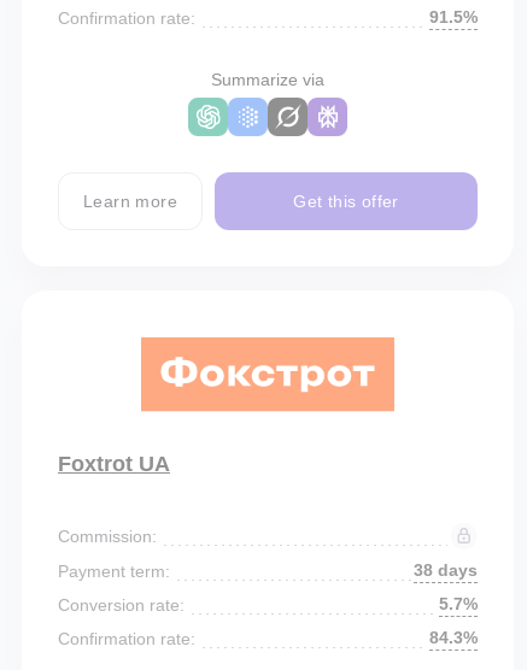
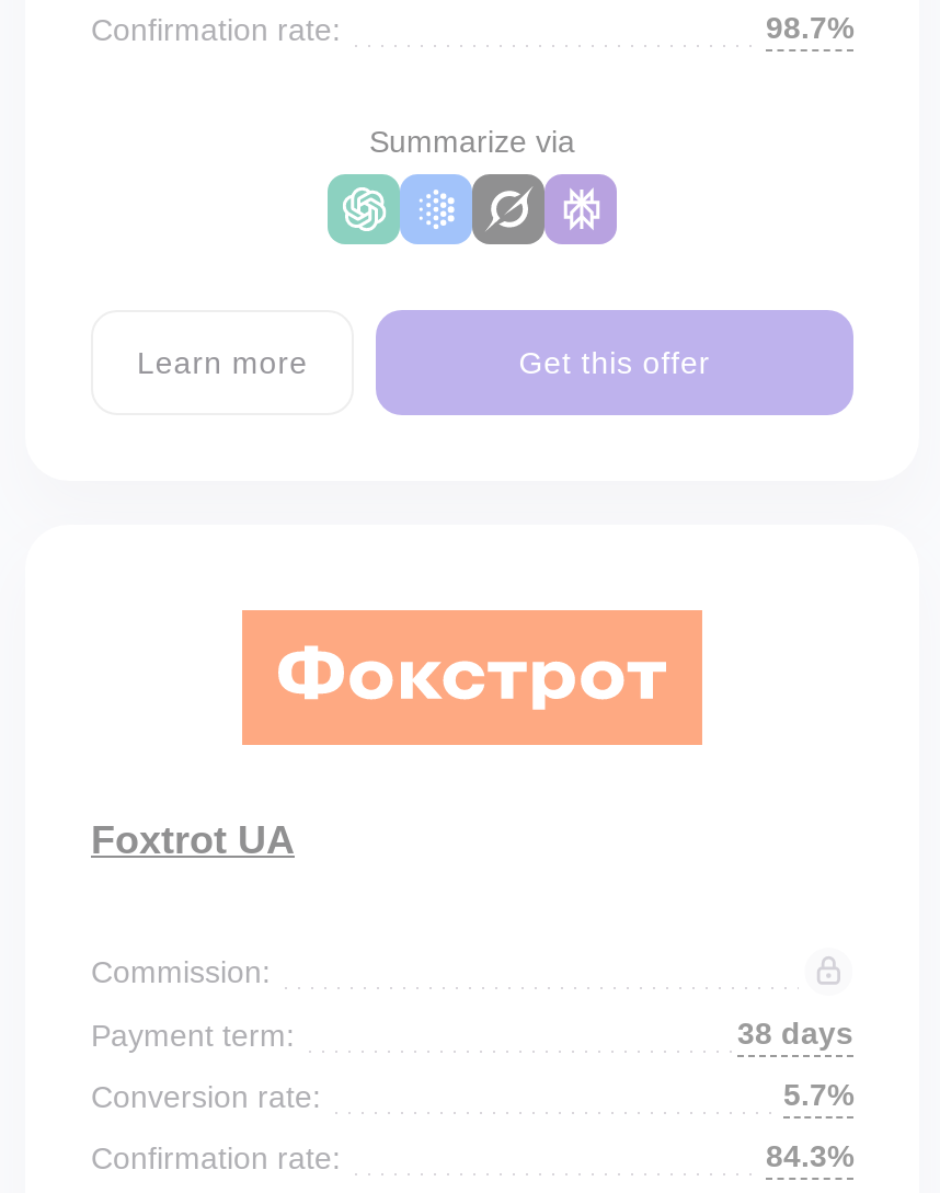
[429,7,478,27] 91.5% -> [766,10,853,45] 98.7%

